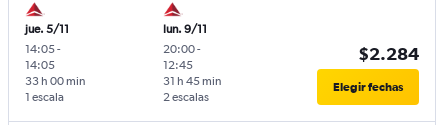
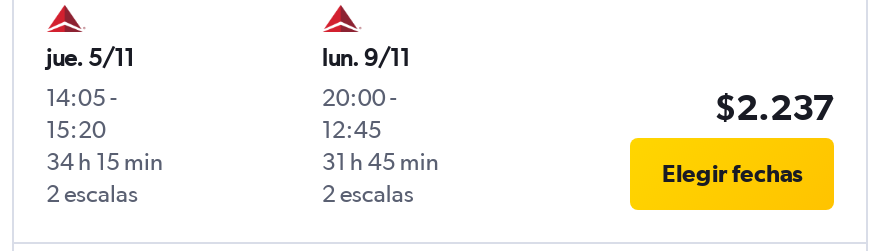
[358,43,419,63] $2.284 -> [714,86,834,126] $2.237
[25,58,55,72] 14:05 -> [46,116,106,144] 15:20
[25,74,85,88] 33 h 00 min -> [46,148,162,176] 34 h 15 min
[25,90,64,104] 1 escala -> [46,180,138,208] 2 escalas

